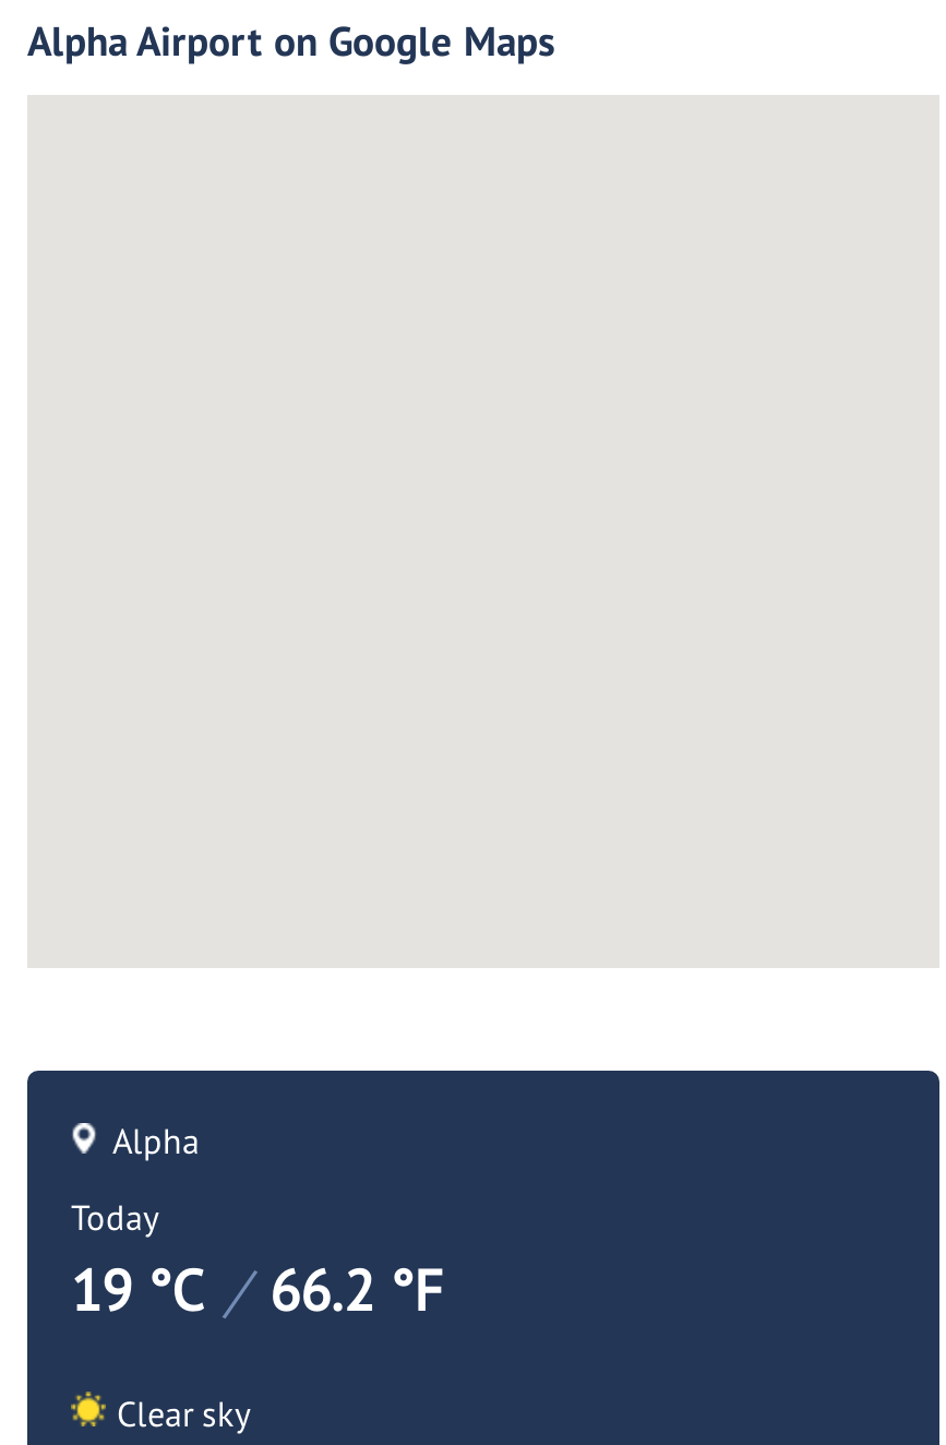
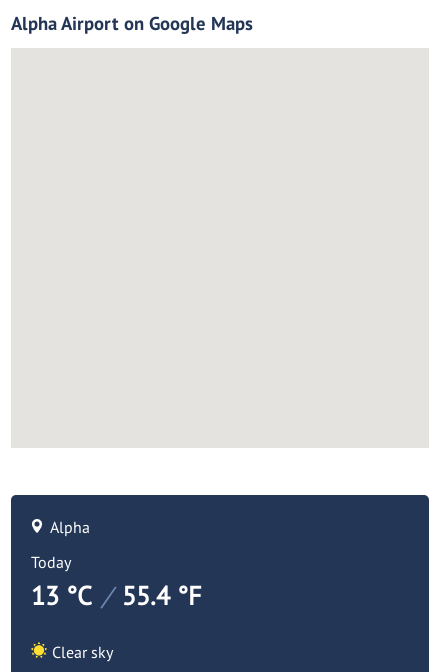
[71,1254,442,1326] 19 °C / 66.2 °F -> [31,579,201,612] 13 °C / 55.4 °F

